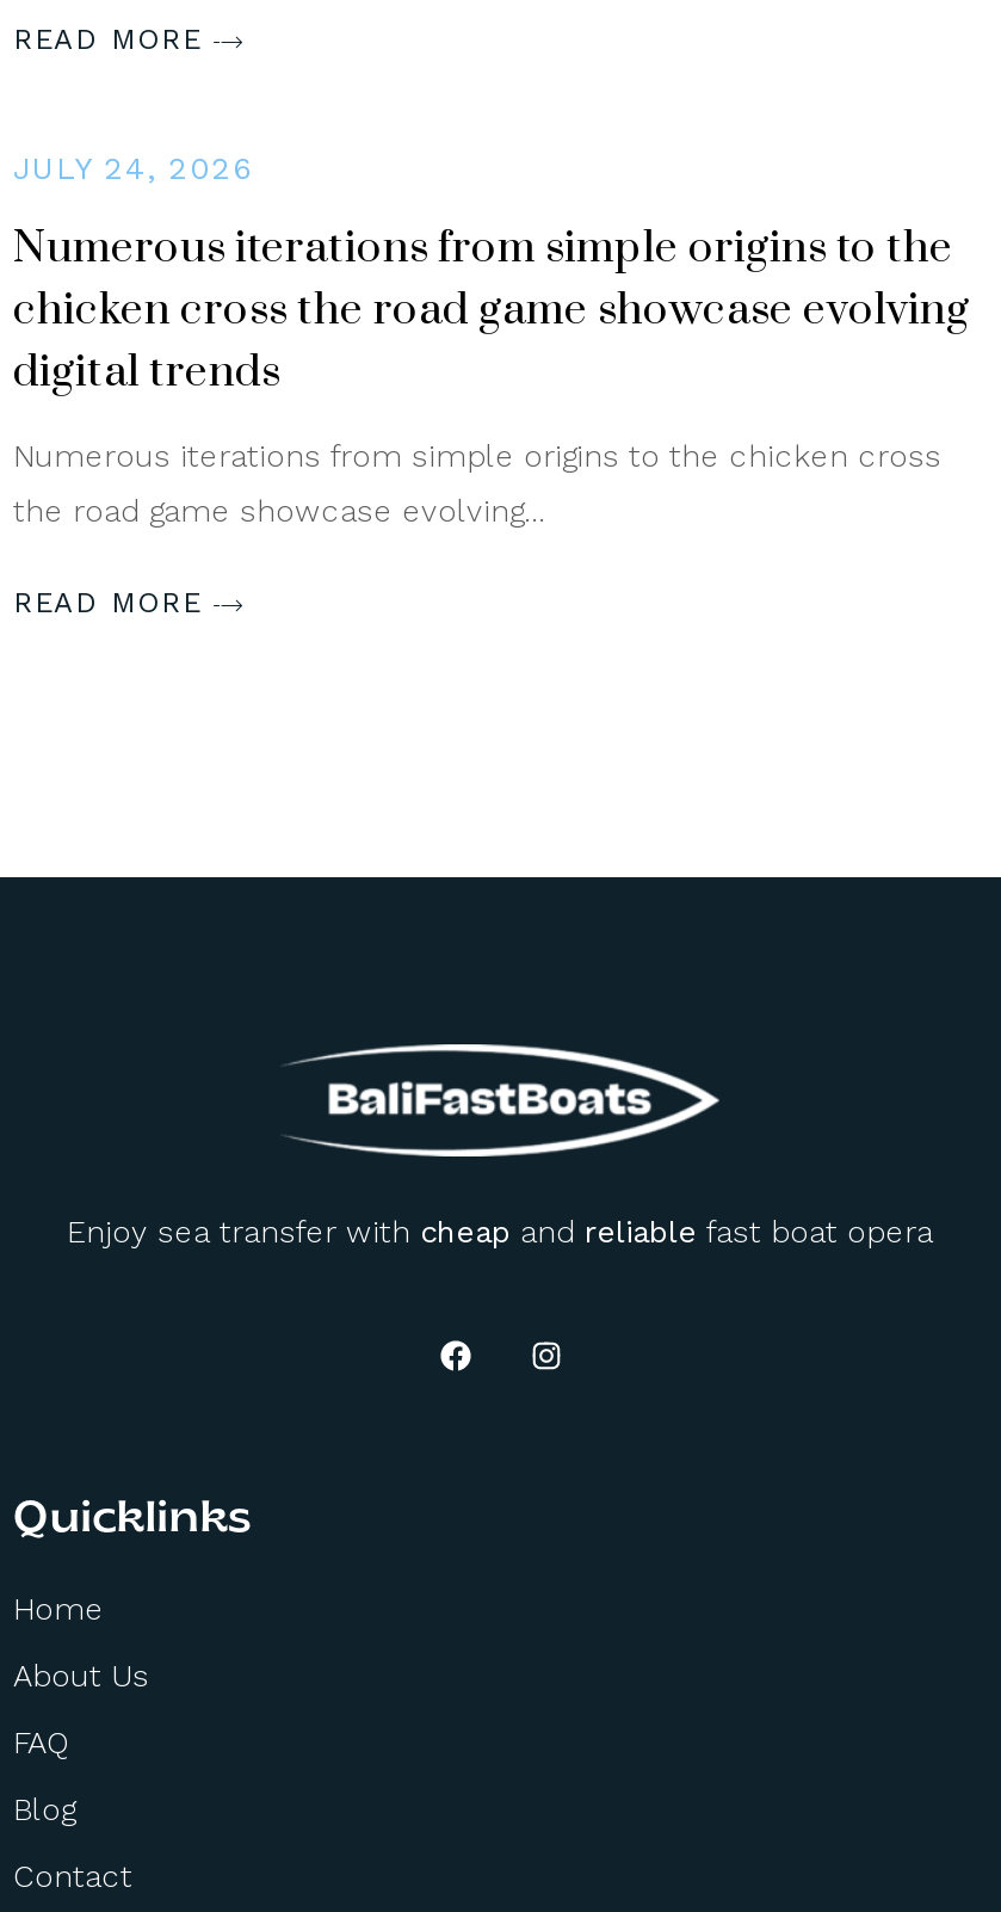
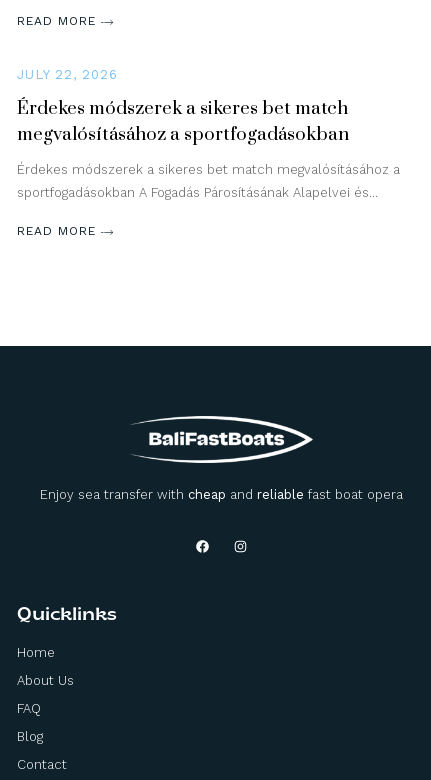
[13,150,254,185] JULY 24, 2026 -> [17,67,118,82] JULY 22, 2026
[13,221,970,400] Numerous iterations from simple origins to the | chicken cross the road game showcase evolving | digital trends -> [17,97,349,146] Érdekes módszerek a sikeres bet match | megvalósításához a sportfogadásokban
[13,438,941,474] Numerous iterations from simple origins to the chicken cross -> [17,162,400,177] Érdekes módszerek a sikeres bet match megvalósításához a
[13,493,545,529] the road game showcase evolving… -> [17,185,378,200] sportfogadásokban A Fogadás Párosításának Alapelvei és…

